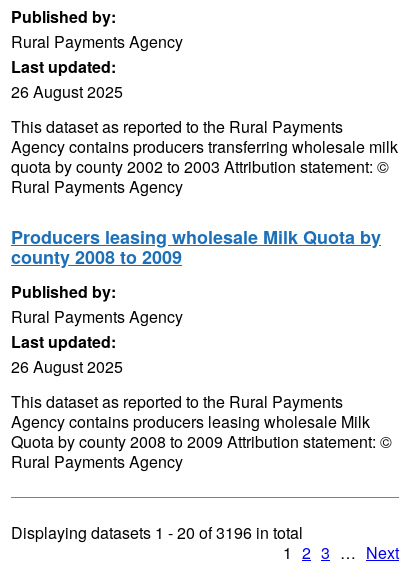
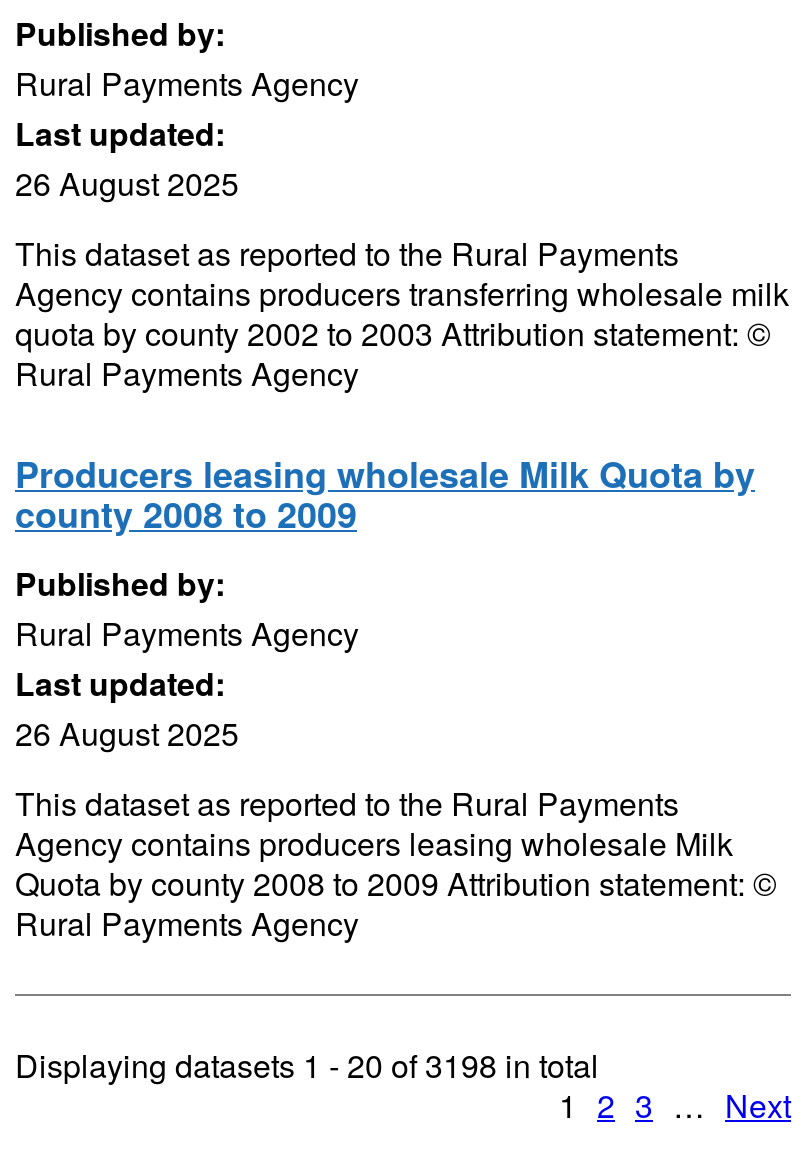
[11,521,303,544] Displaying datasets 1 - 20 of 3196 in total -> [15,1042,599,1088] Displaying datasets 1 - 20 of 3198 in total

